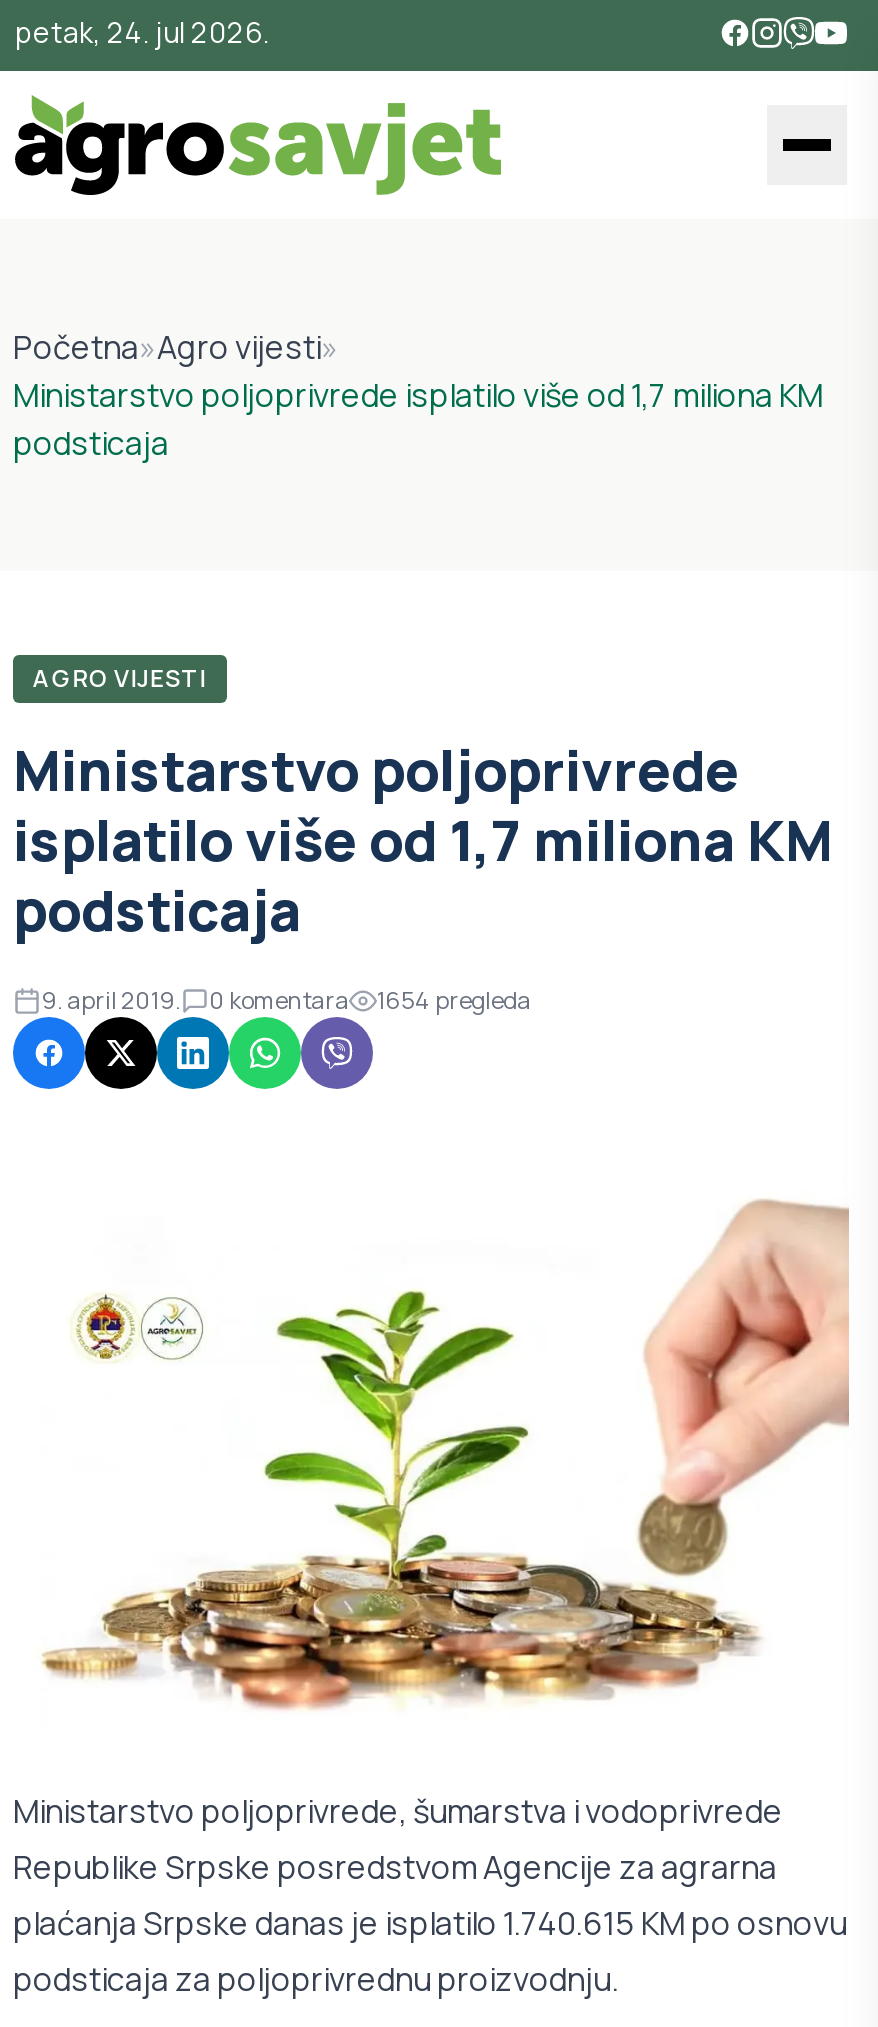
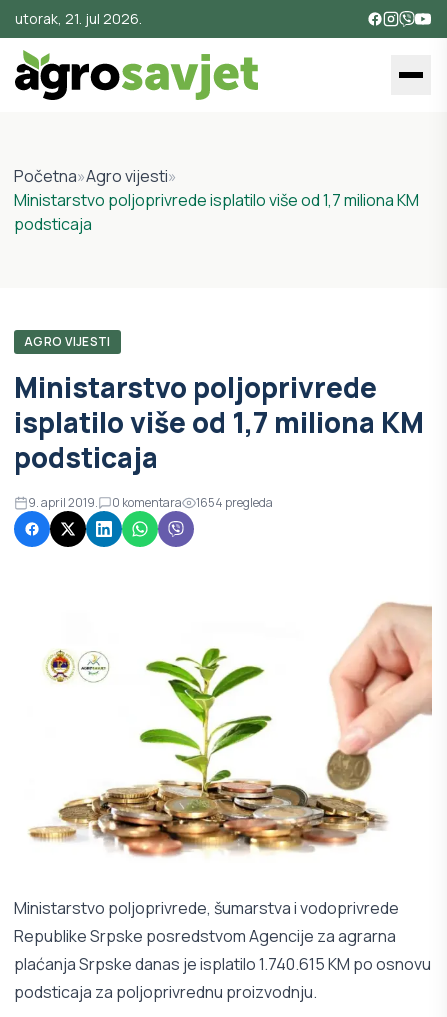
[15,13,269,51] petak, 24. jul 2026. -> [15,9,142,28] utorak, 21. jul 2026.

